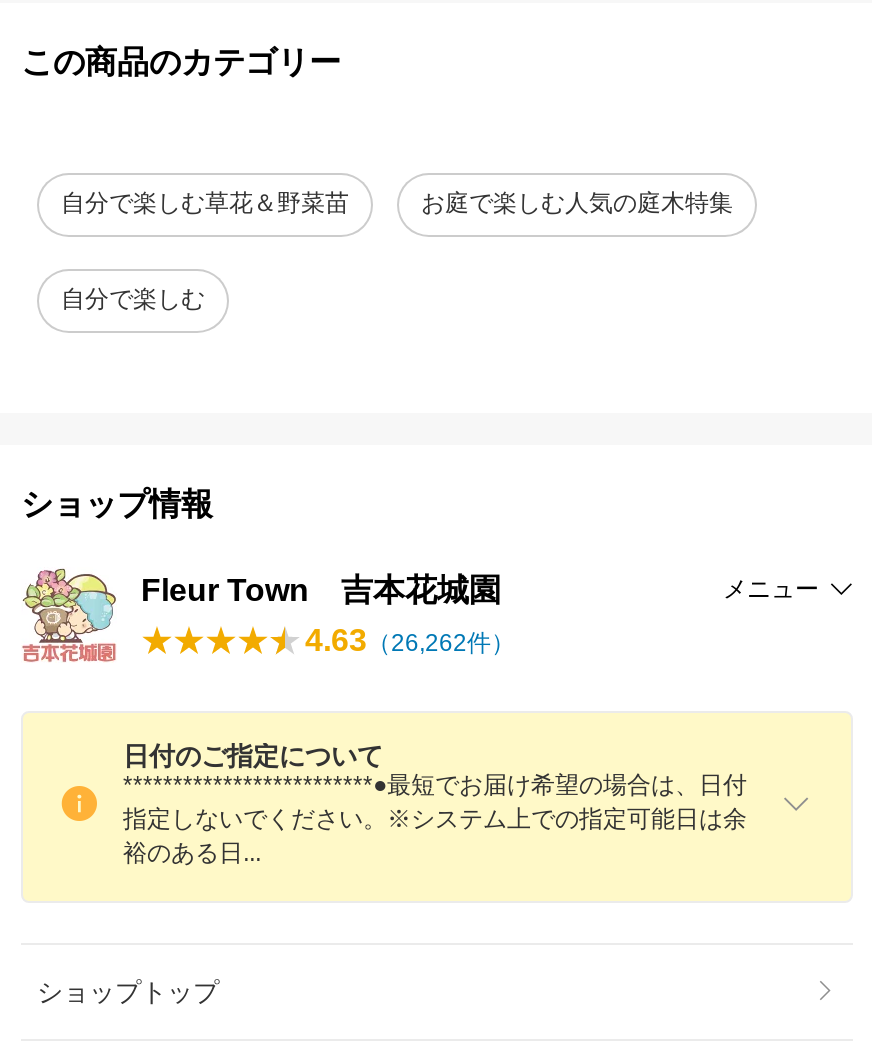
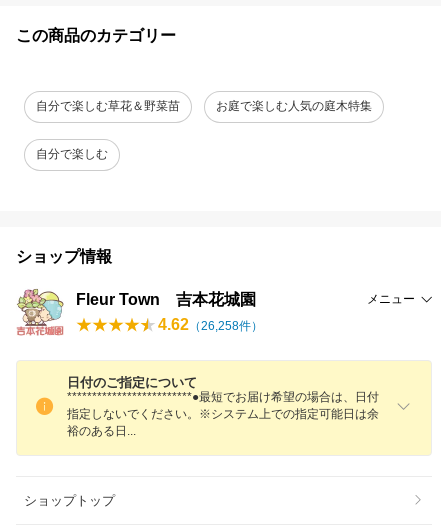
[305,622,515,656] 4.63（26,262件） -> [158,316,263,333] 4.62（26,258件）

